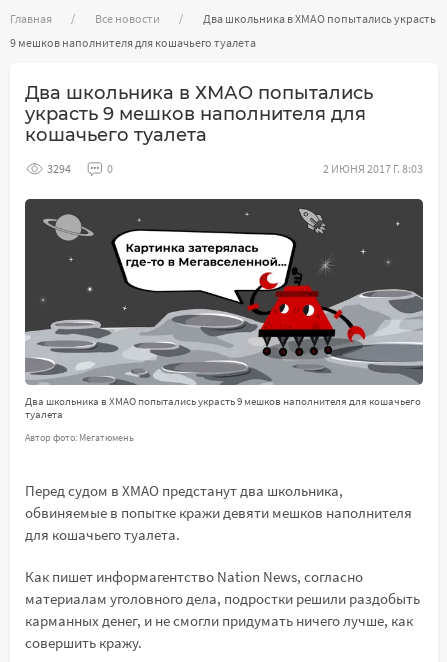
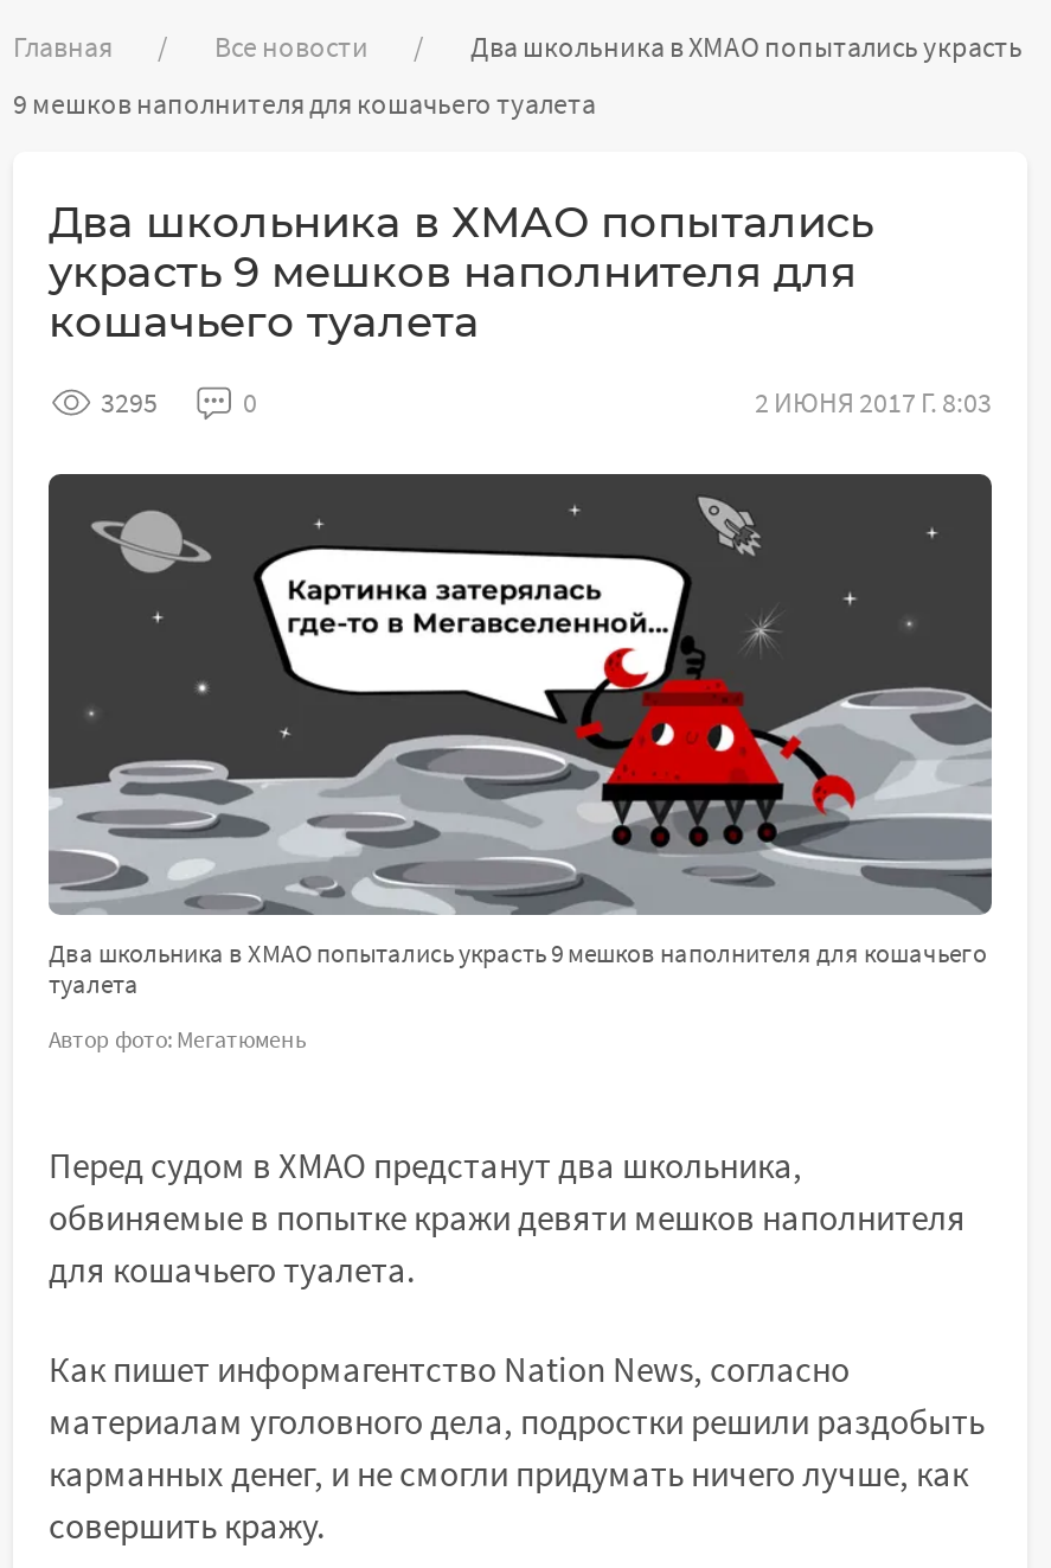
[47,161,71,176] 3294 -> [101,384,158,420] 3295

